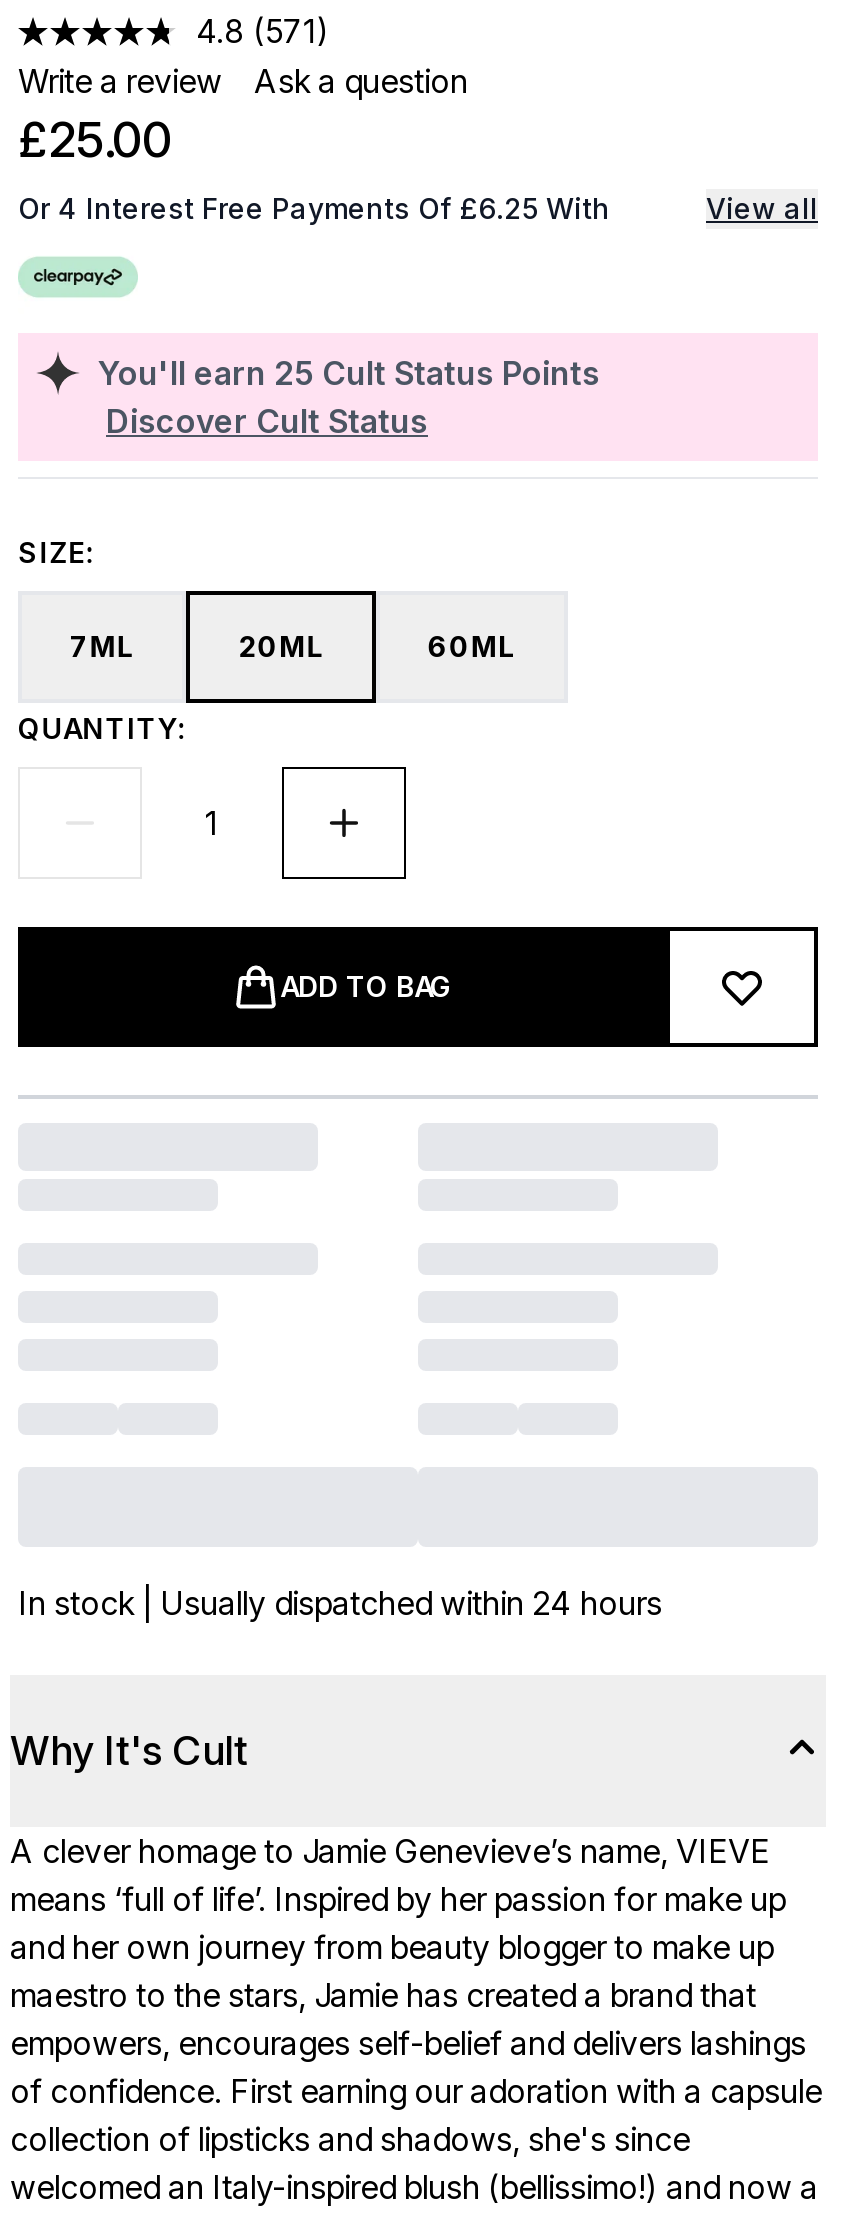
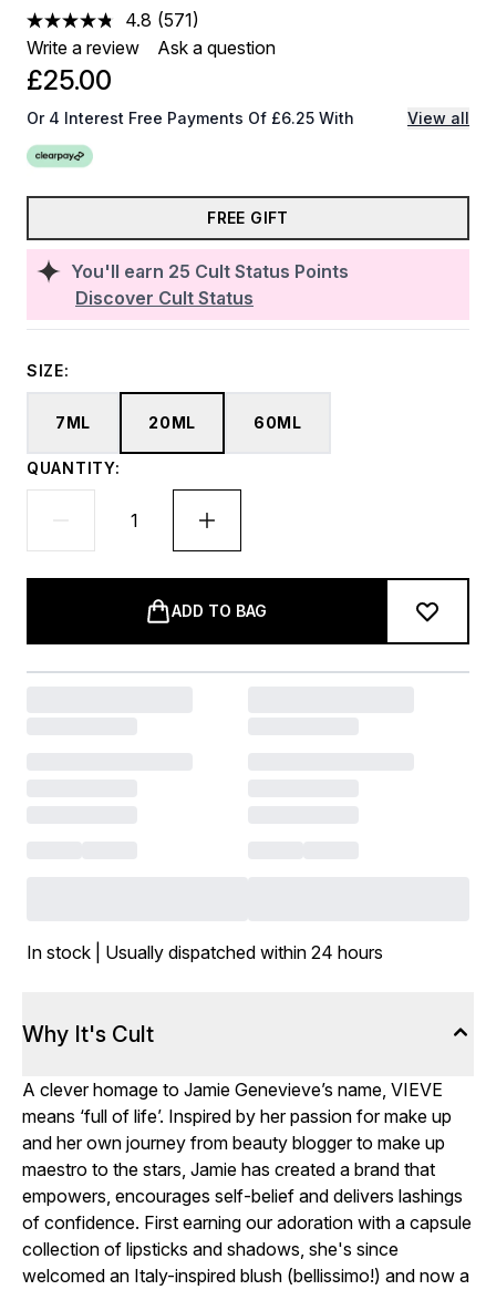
none -> [207,208,289,227] FREE GIFT

